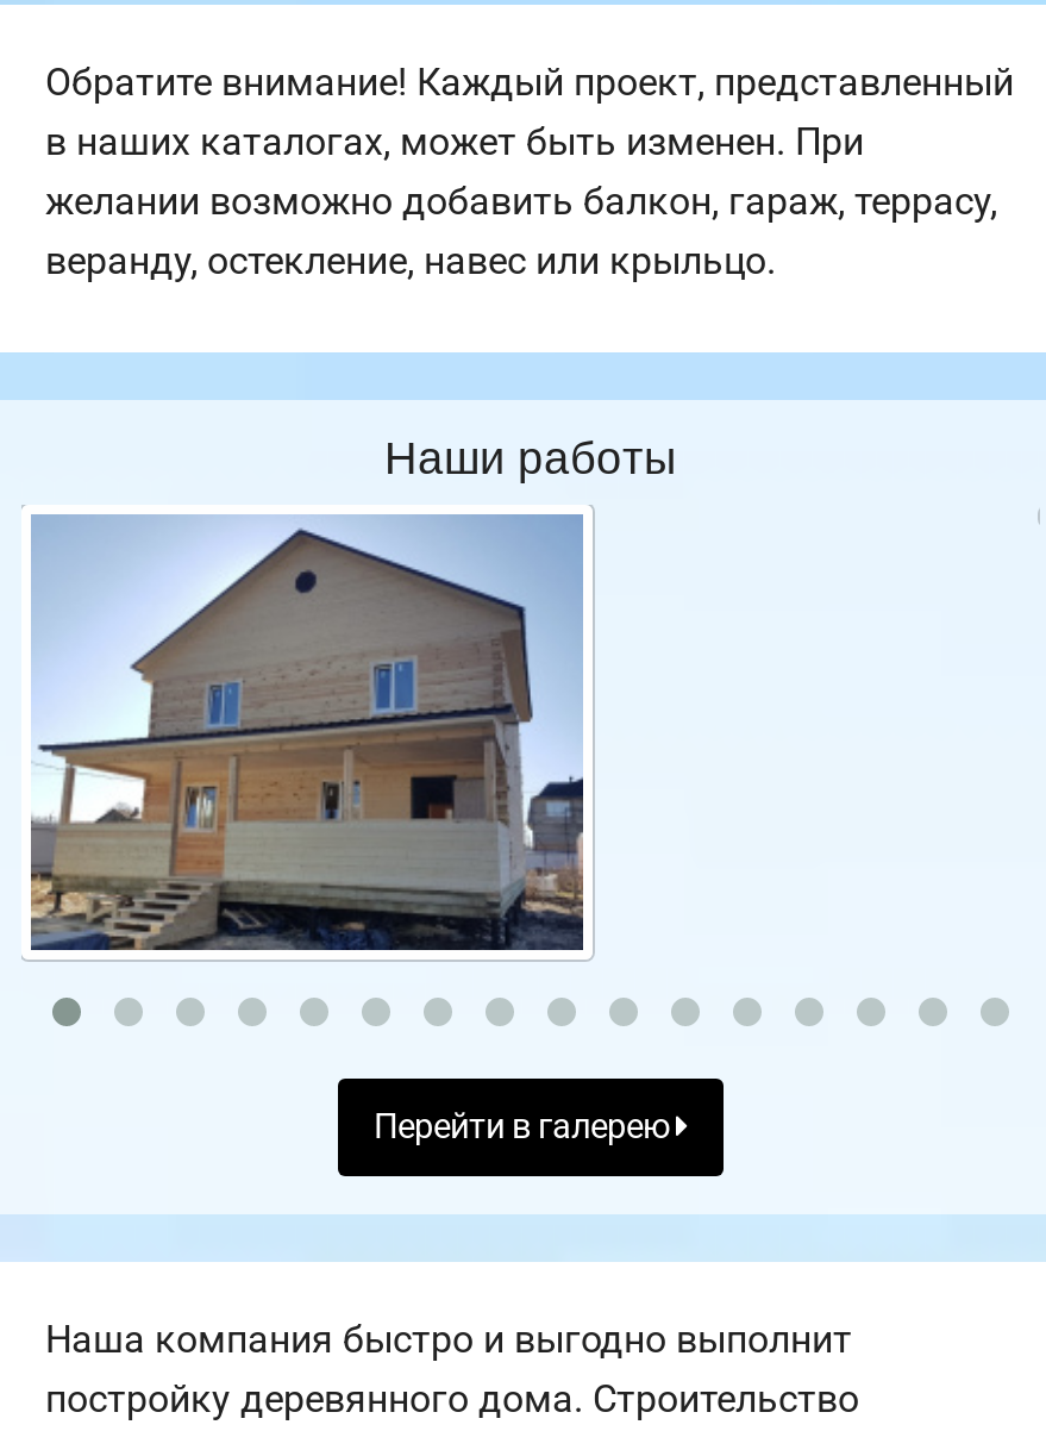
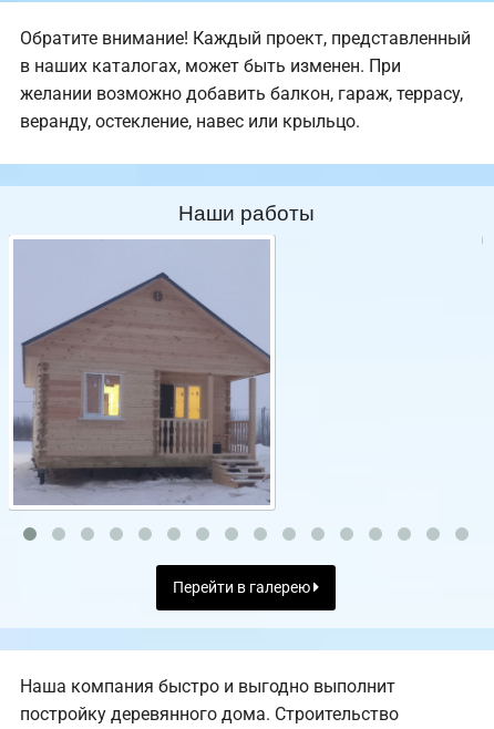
[31,517,583,950] [image] -> [13,242,270,504] [image]

